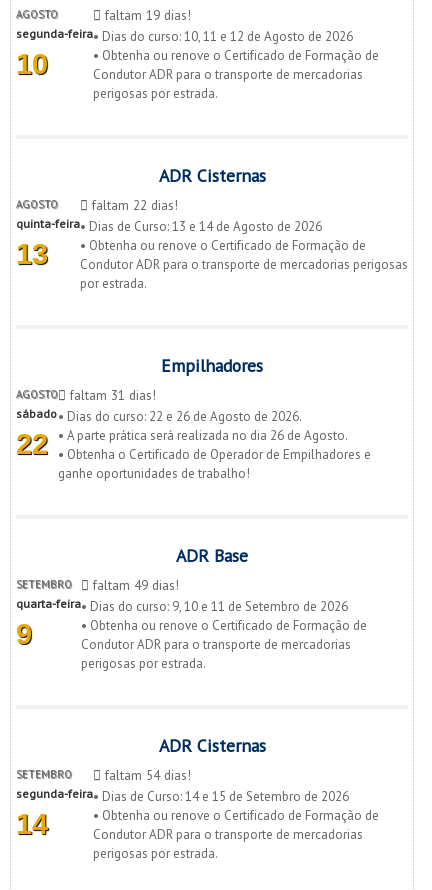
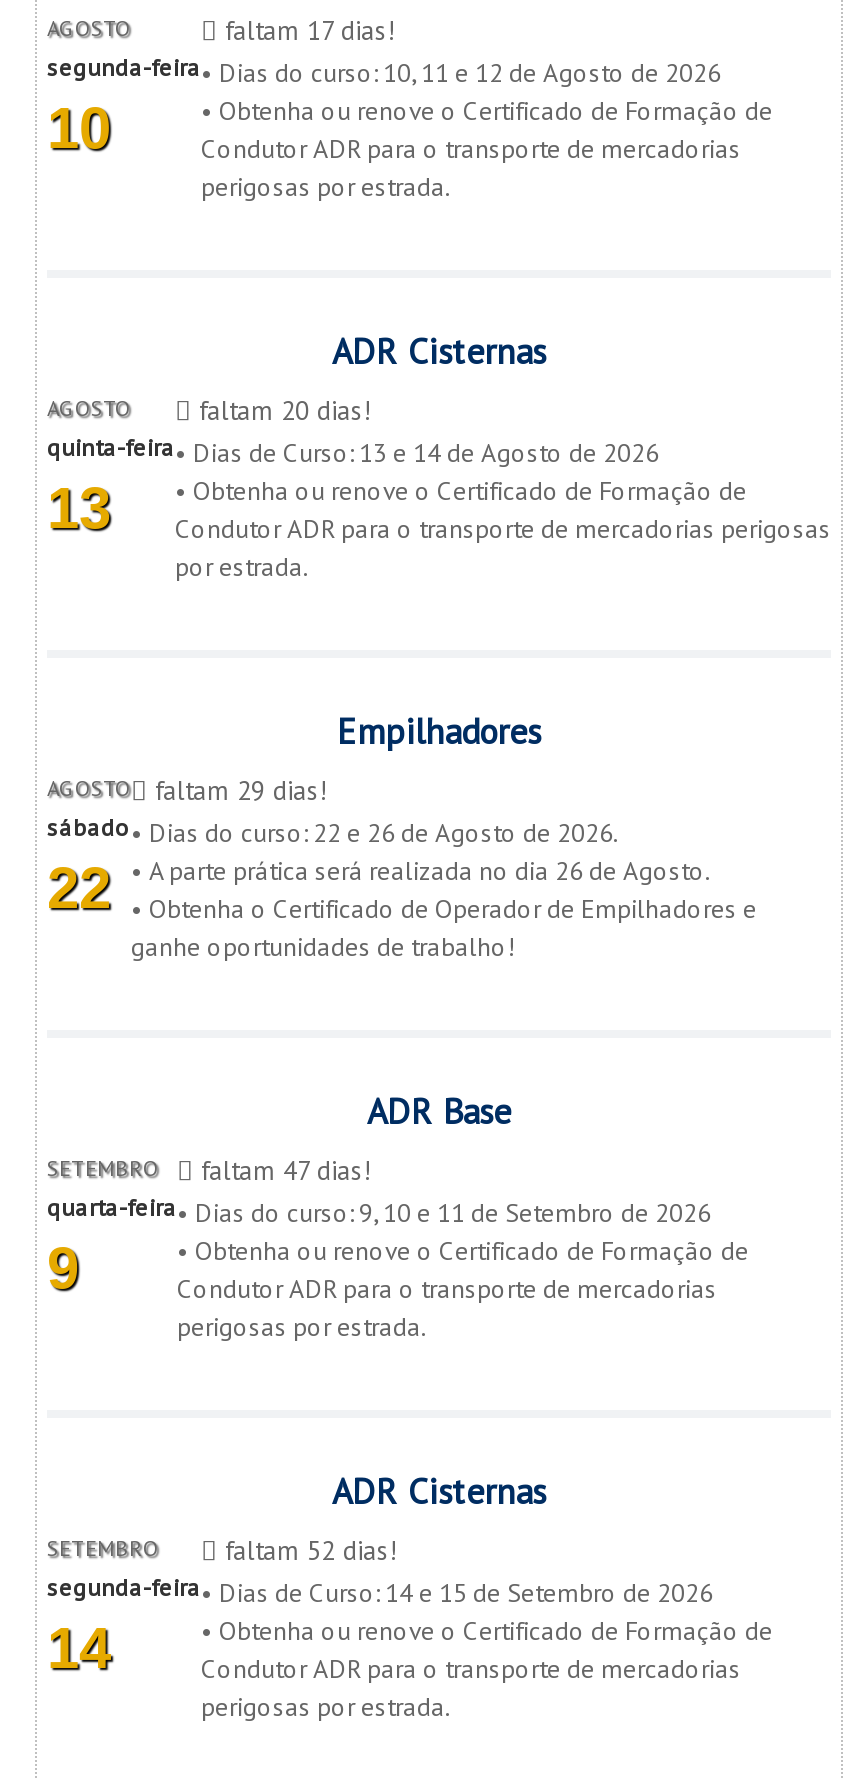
[101,6,191,24] faltam 19 dias! -> [217,11,395,47] faltam 17 dias!
[88,196,178,214] faltam 22 dias! -> [191,391,371,427] faltam 20 dias!
[16,386,156,404] AGOSTO faltam 31 dias! -> [47,771,327,807] AGOSTO faltam 29 dias!
[16,576,179,594] SETEMBRO faltam 49 dias! -> [47,1151,371,1187] SETEMBRO faltam 47 dias!
[101,766,191,784] faltam 54 dias! -> [217,1531,397,1567] faltam 52 dias!

